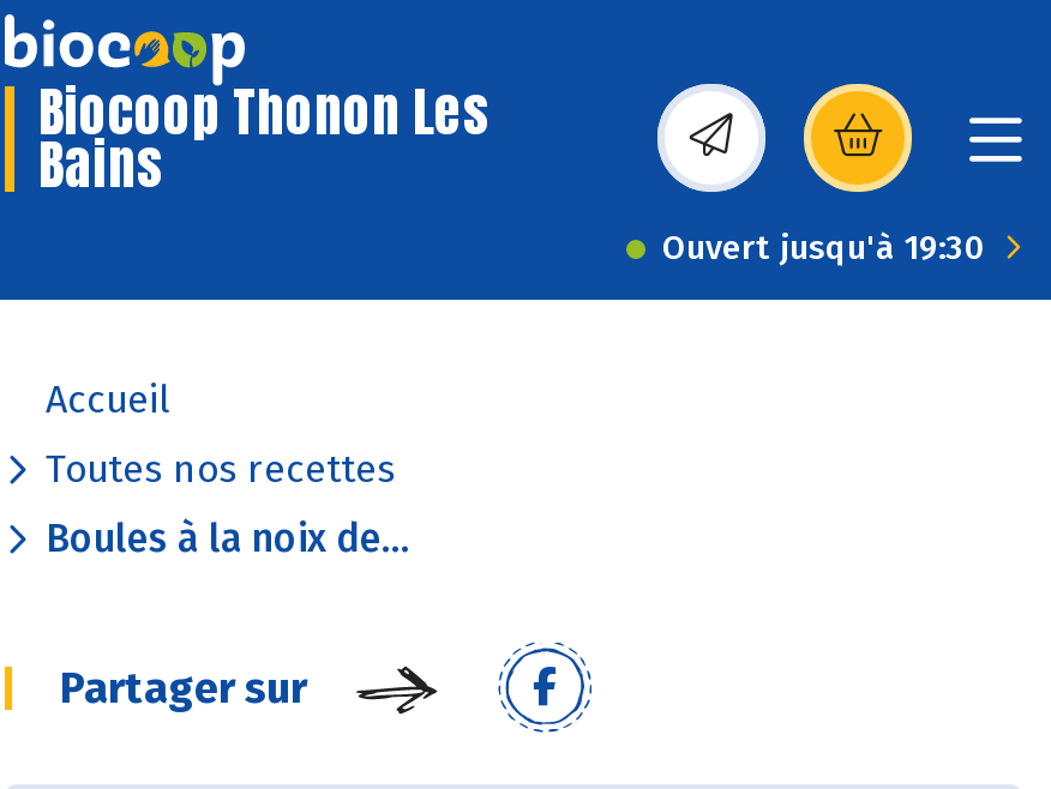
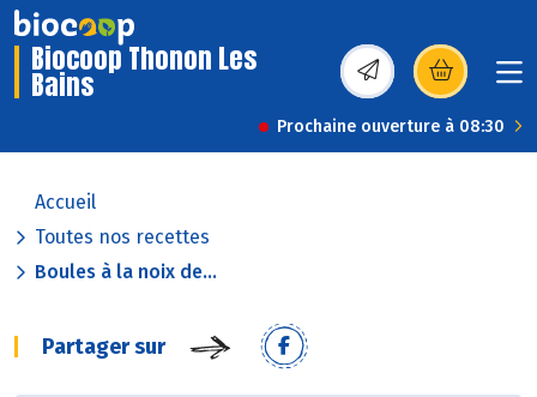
[662,228,986,269] Ouvert jusqu'à 19:30 -> [277,116,505,137] Prochaine ouverture à 08:30

